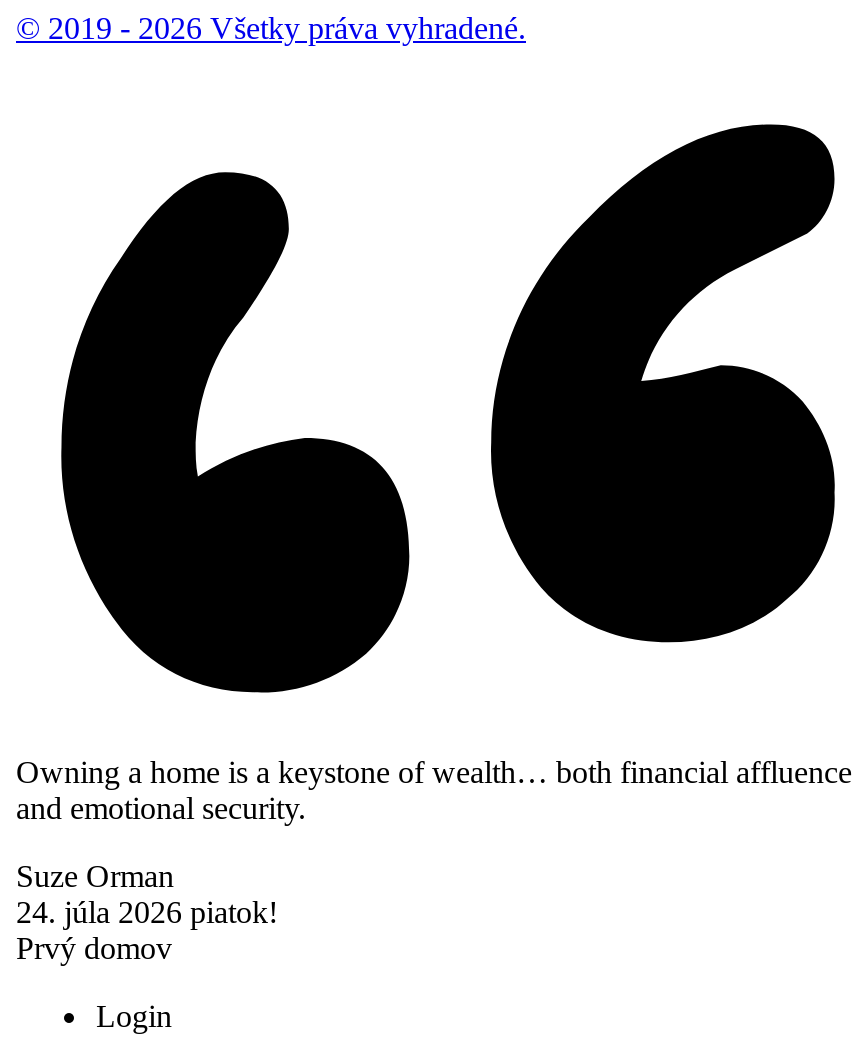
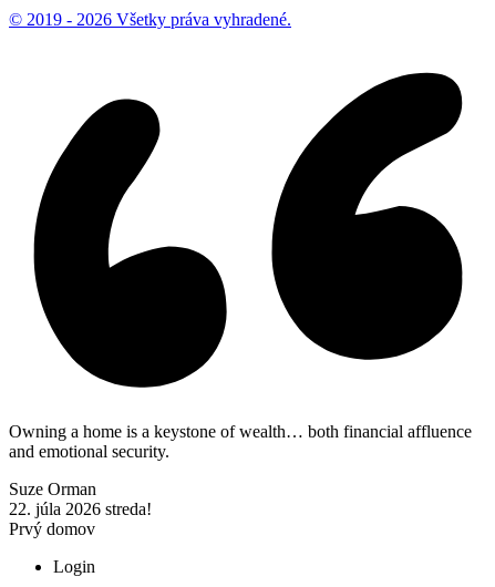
[16,896,278,930] 24. júla 2026 piatok! -> [9,500,152,519] 22. júla 2026 streda!

